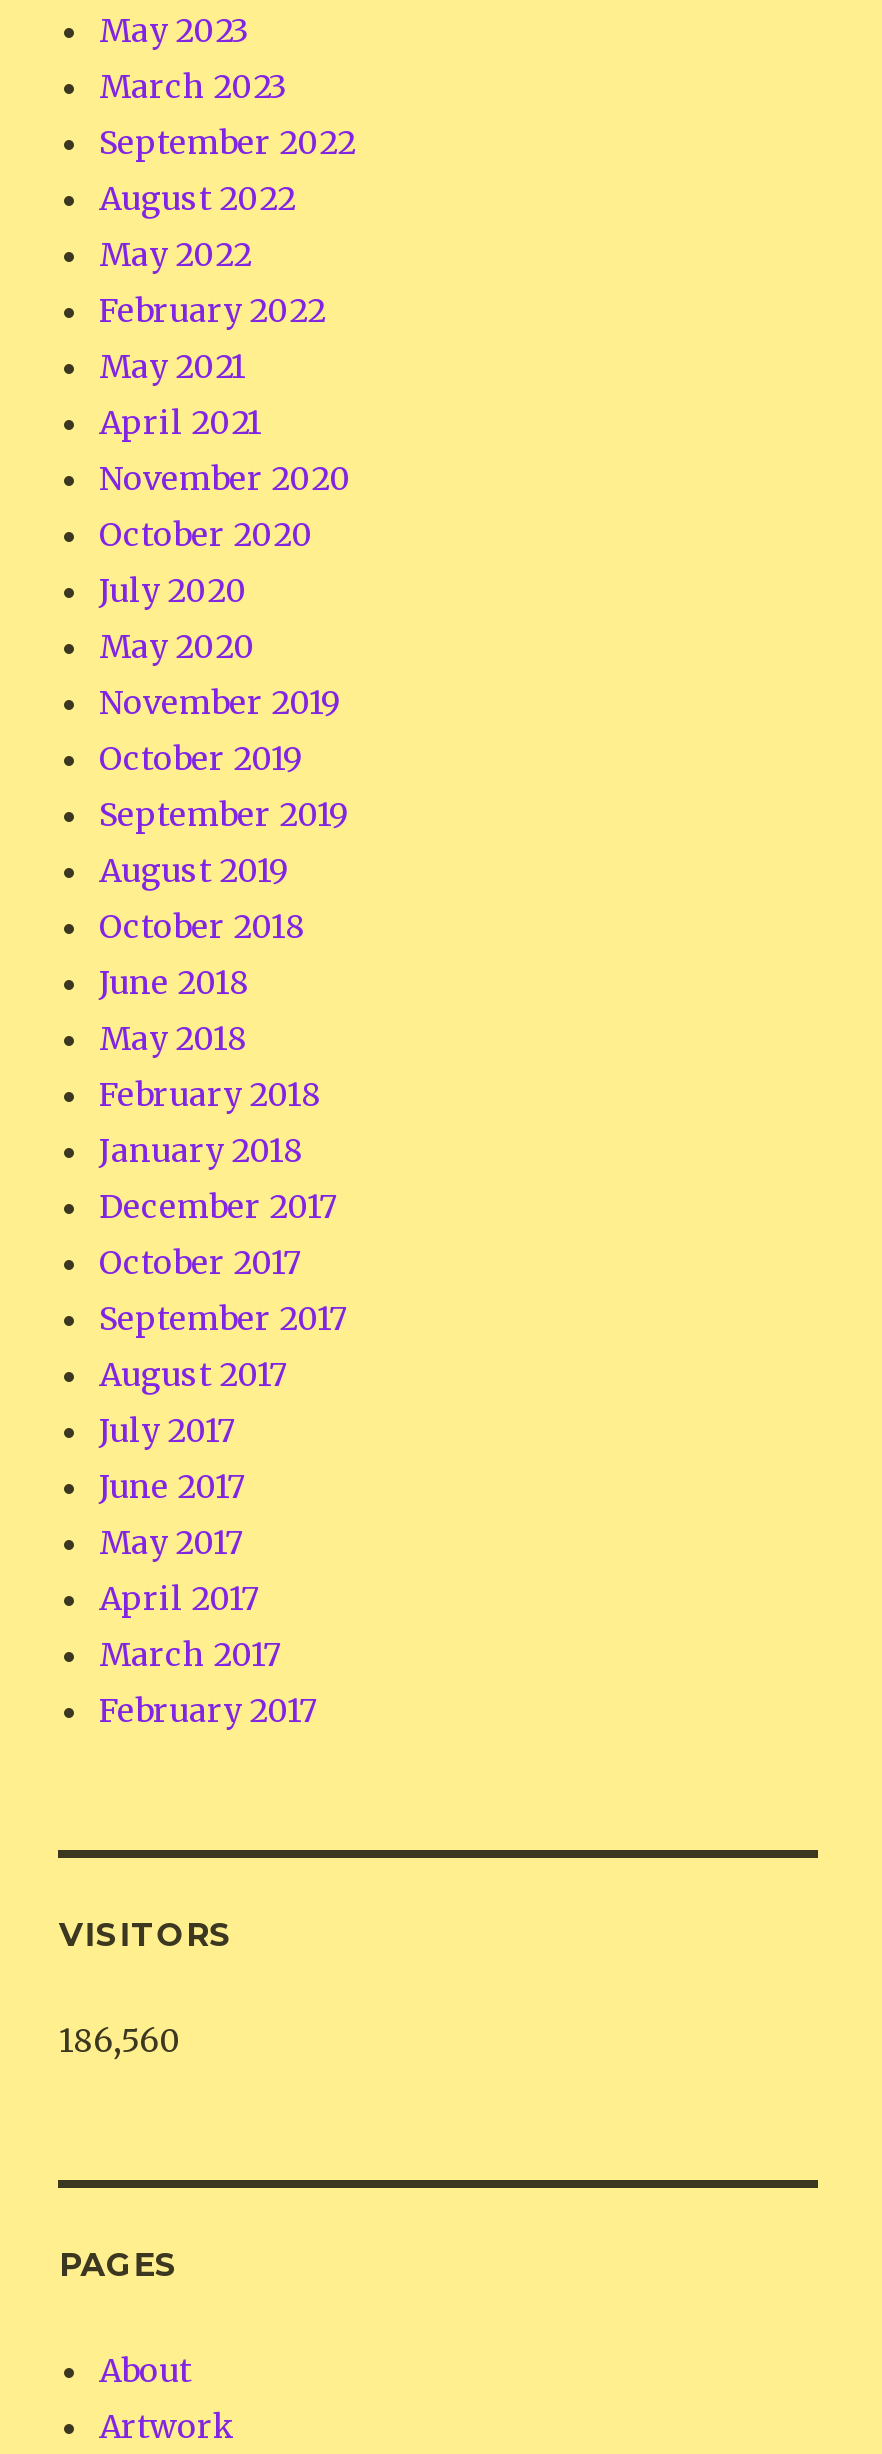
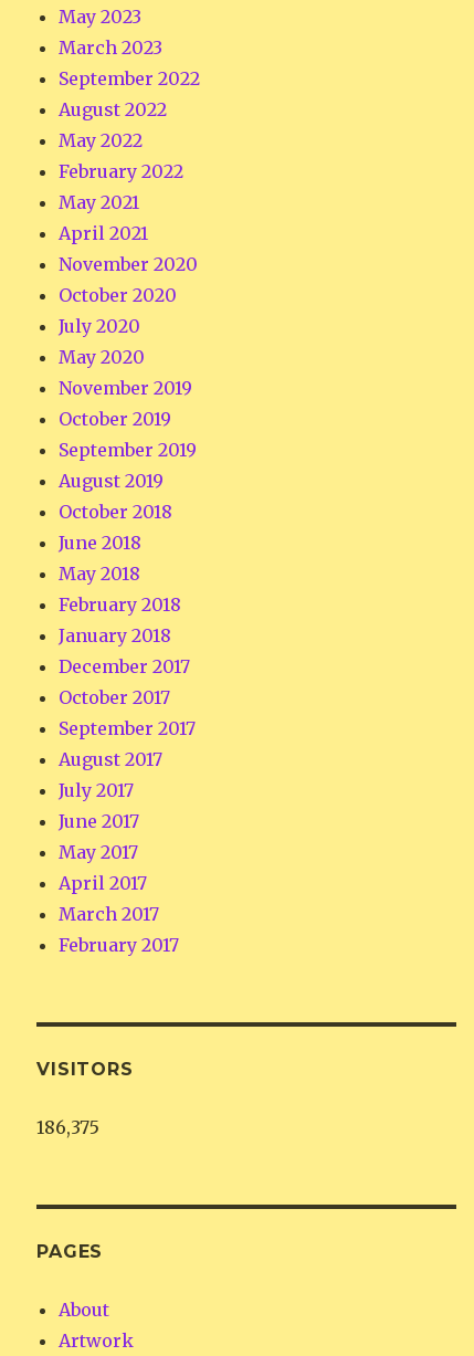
[59,2019,181,2059] 186,560 -> [37,1116,100,1138] 186,375

